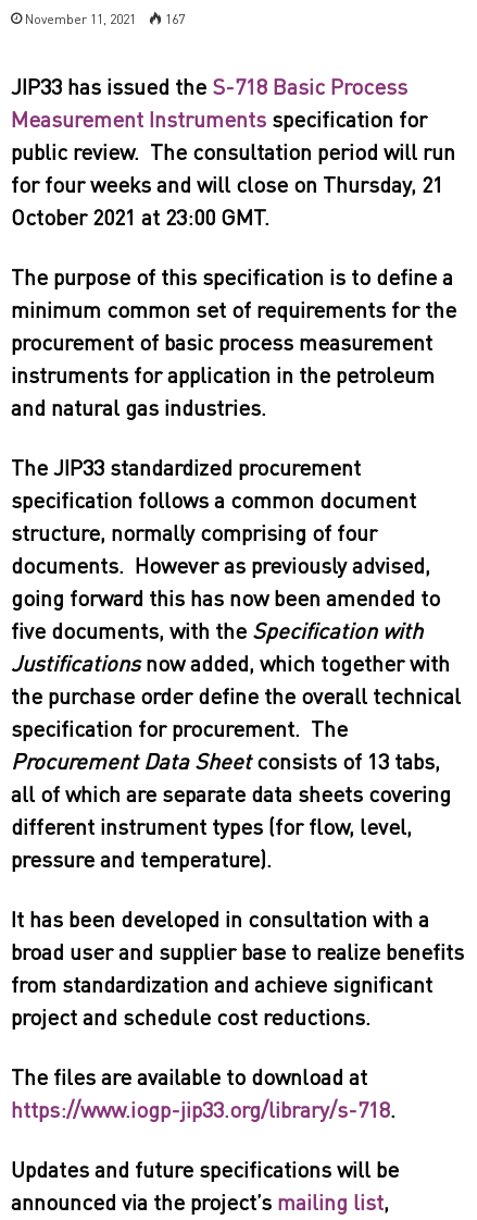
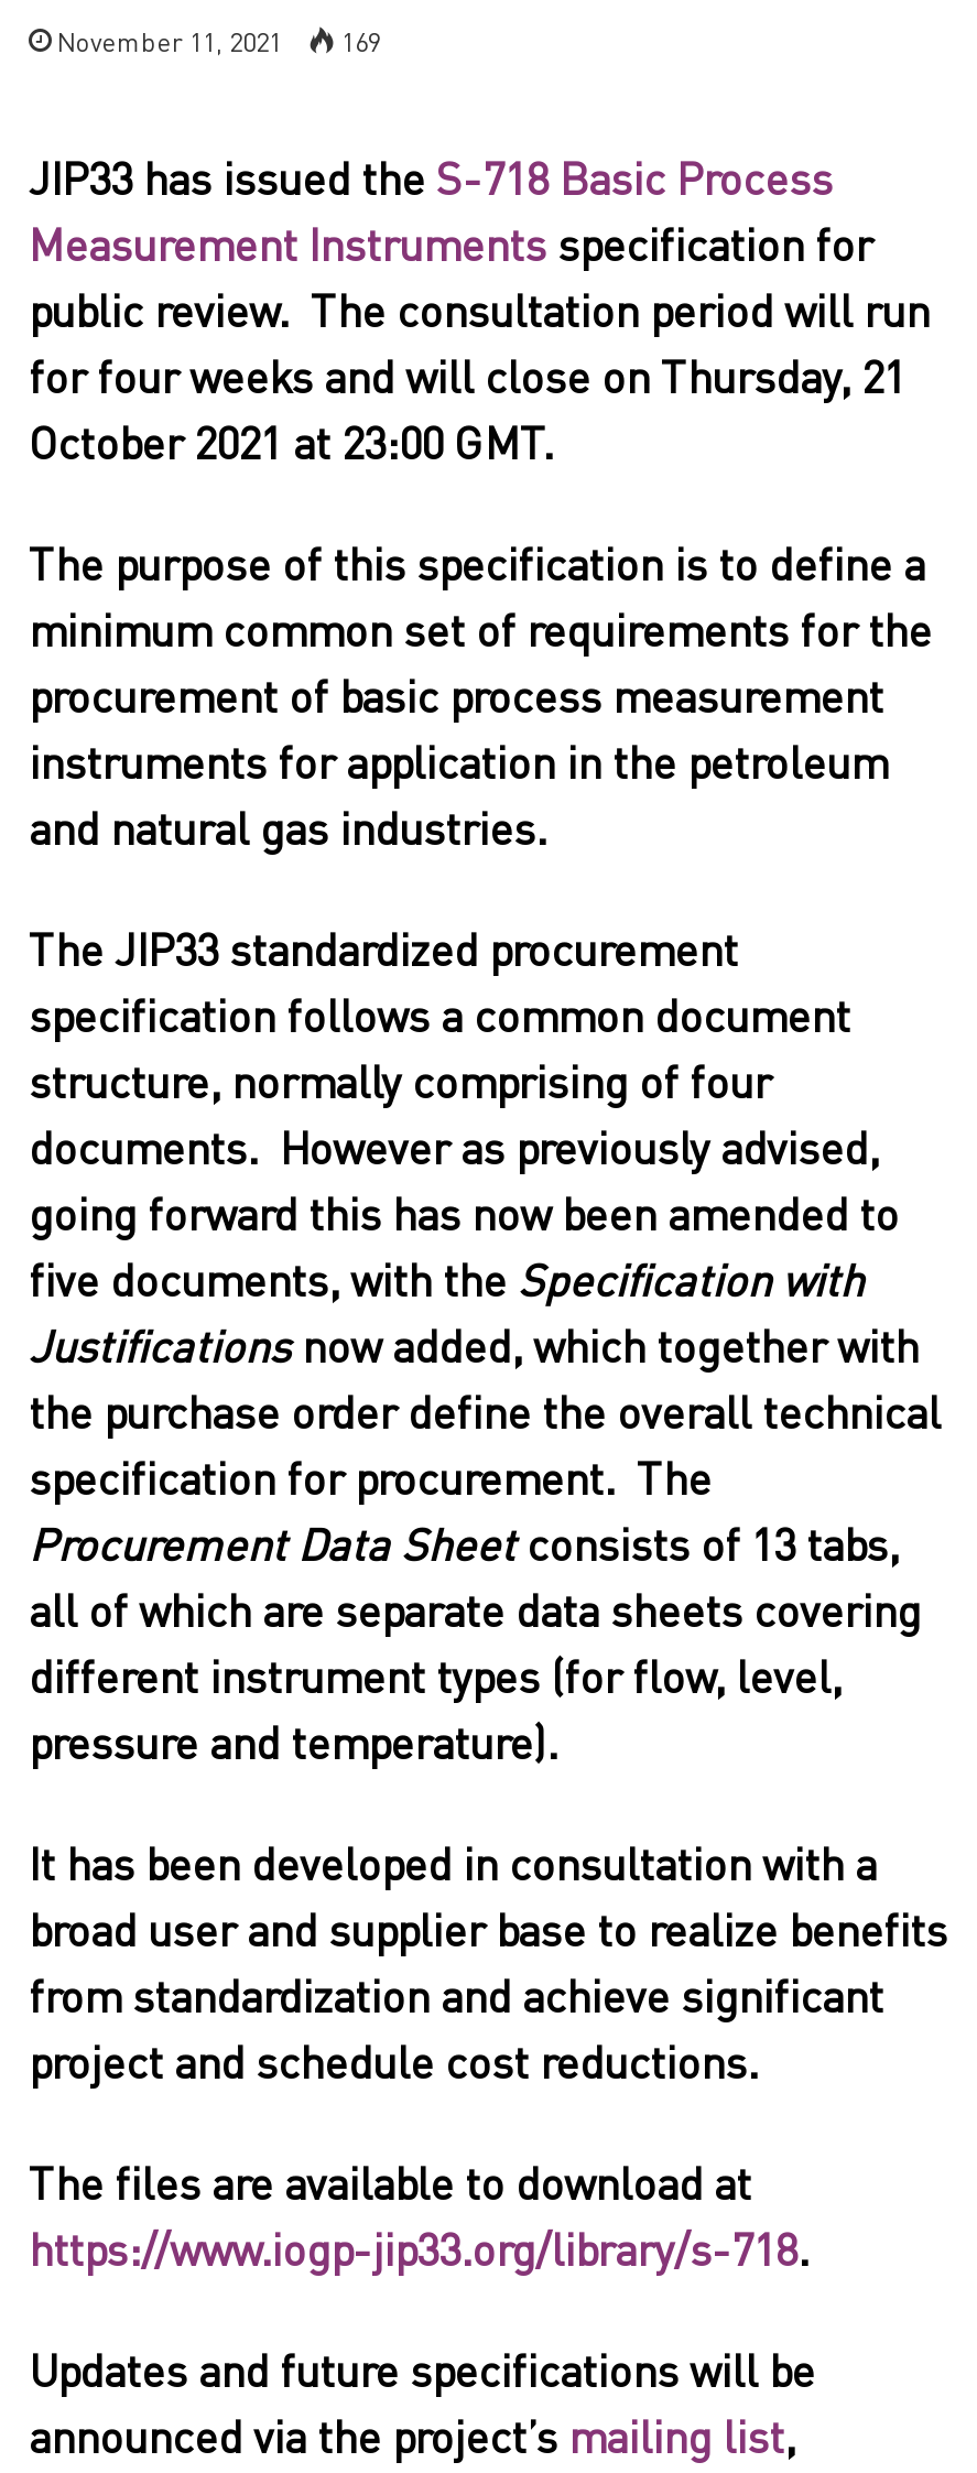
[25,11,185,28] November 11, 2021 167 -> [57,26,381,59] November 11, 2021 169

